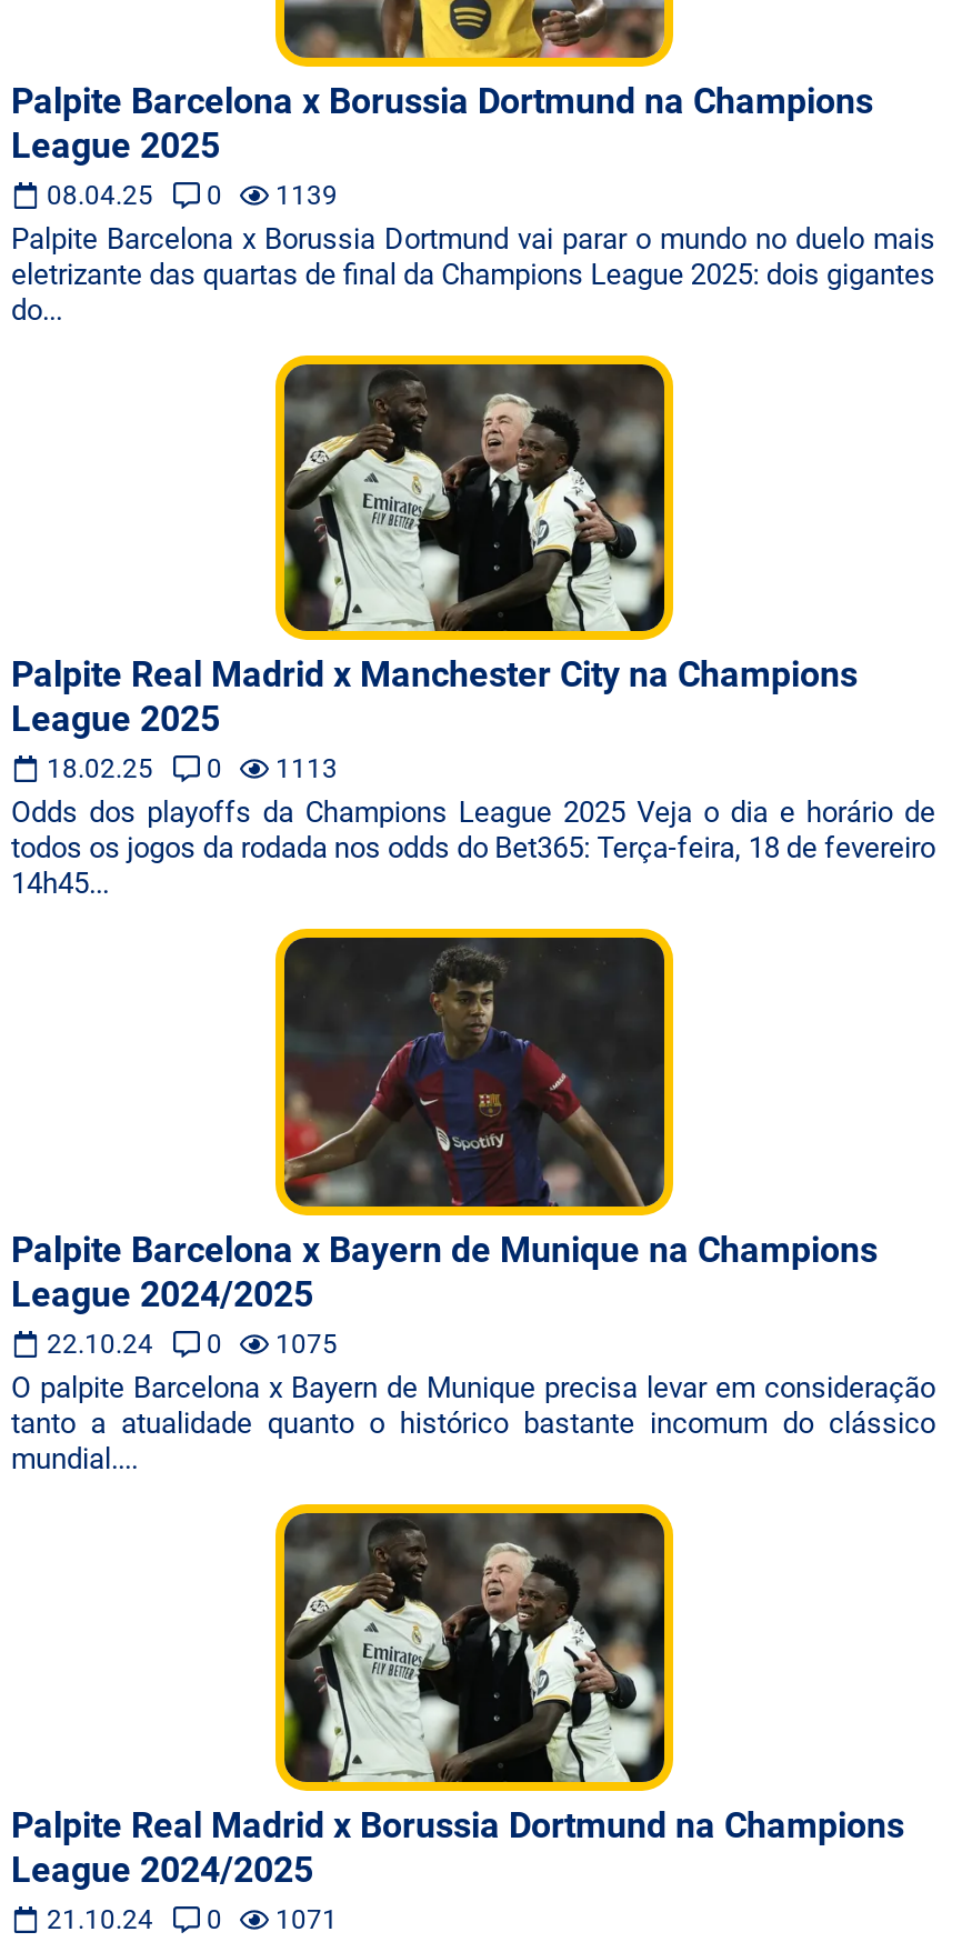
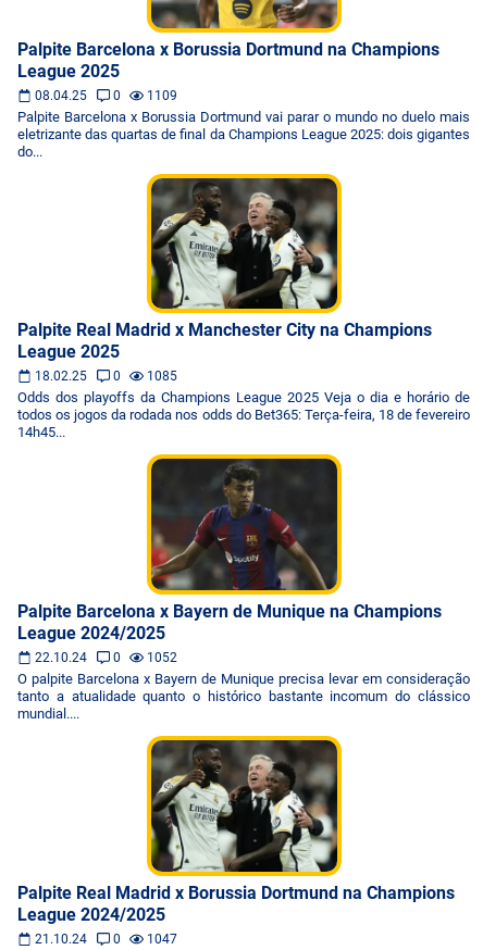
[47,180,338,211] 08.04.25 0 1139 -> [35,88,177,103] 08.04.25 0 1109
[47,754,338,785] 18.02.25 0 1113 -> [35,369,177,384] 18.02.25 0 1085
[47,1329,338,1360] 22.10.24 0 1075 -> [35,650,177,665] 22.10.24 0 1052
[47,1903,338,1934] 21.10.24 0 1071 -> [35,931,177,946] 21.10.24 0 1047

